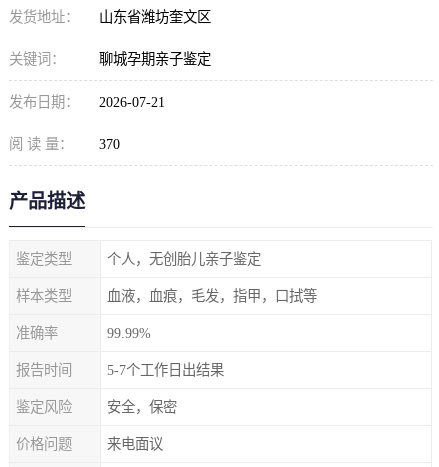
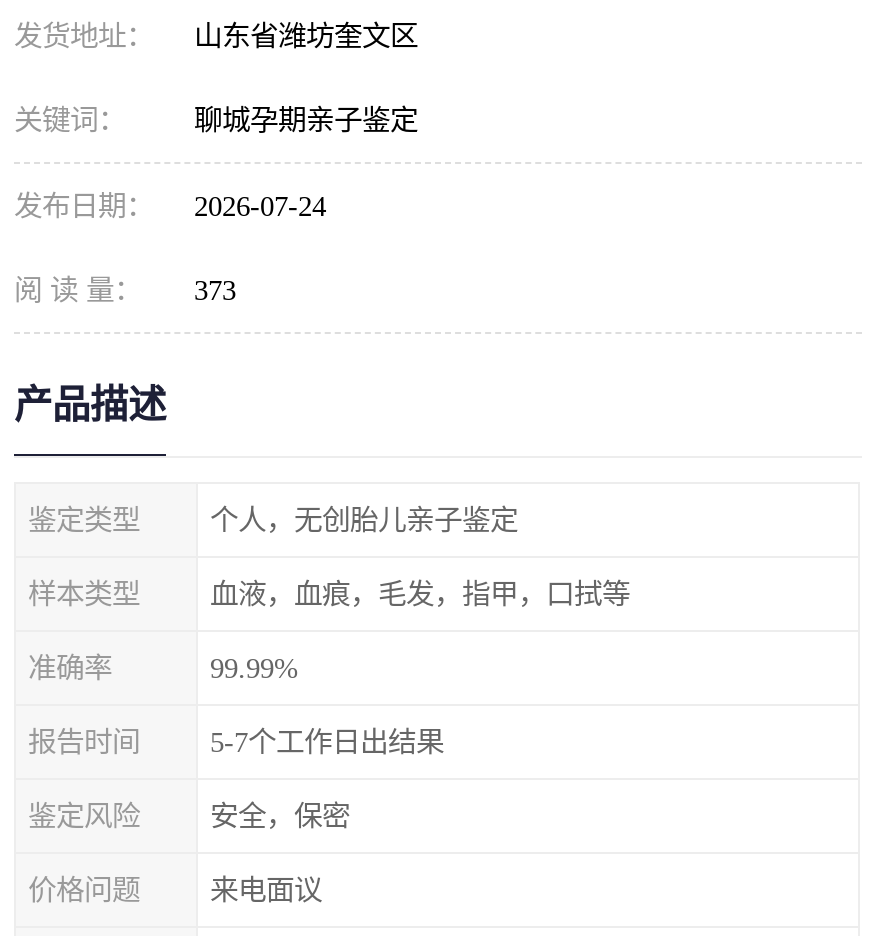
[9,94,165,110] 发布日期： 2026-07-21 -> [14,190,326,222] 发布日期： 2026-07-24
[9,136,120,152] 阅 读 量： 370 -> [14,274,236,306] 阅 读 量： 373

